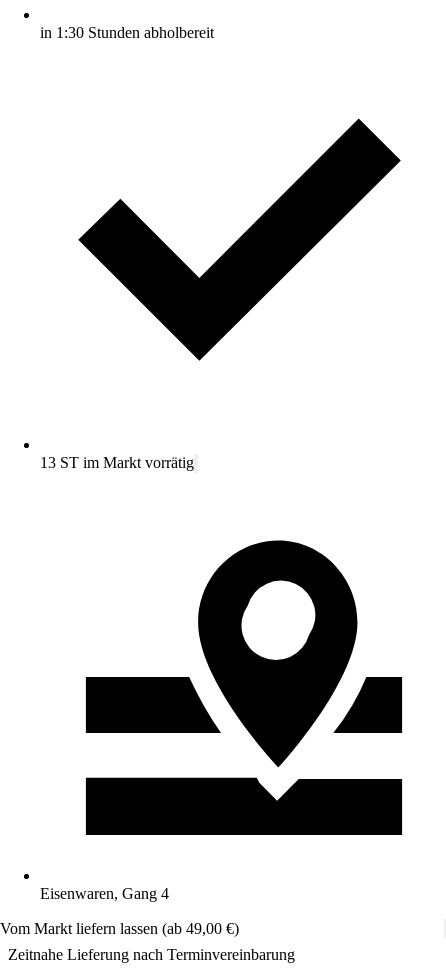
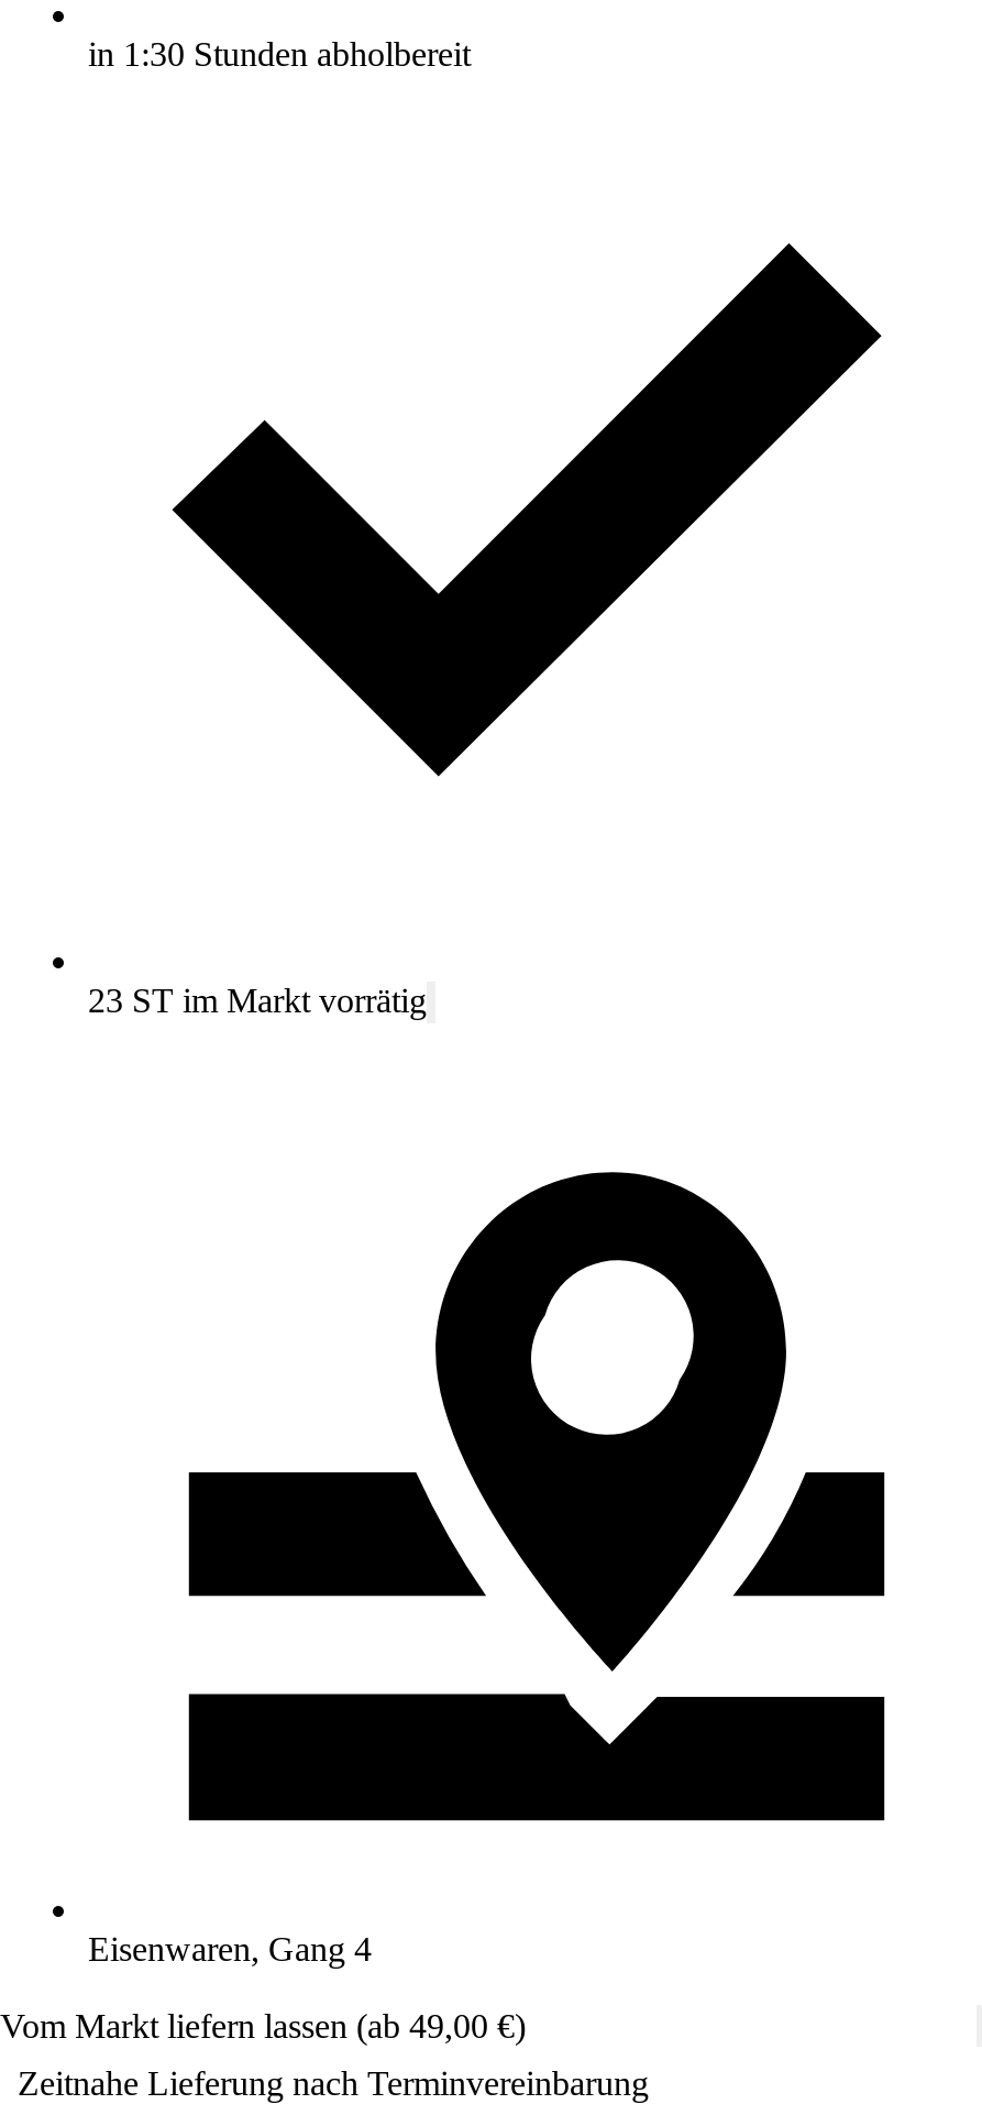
[40,454,194,471] 13 ST im Markt vorrätig -> [88,982,427,1019] 23 ST im Markt vorrätig

